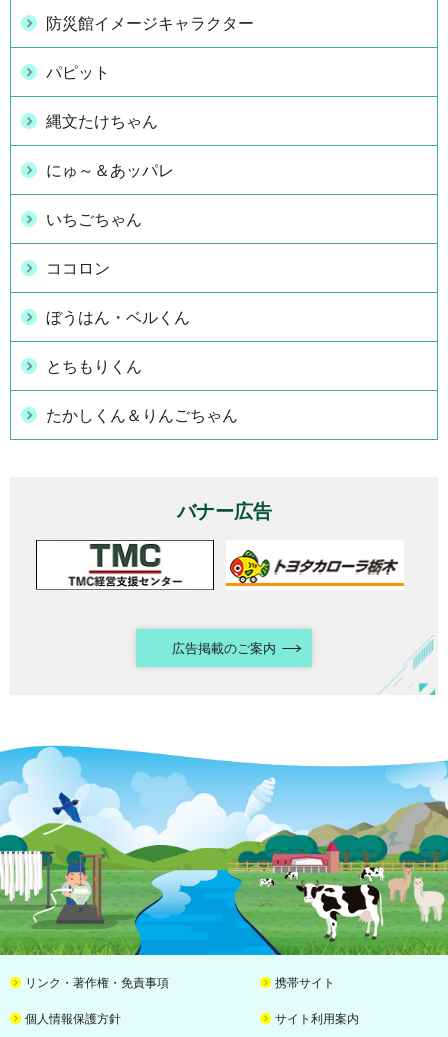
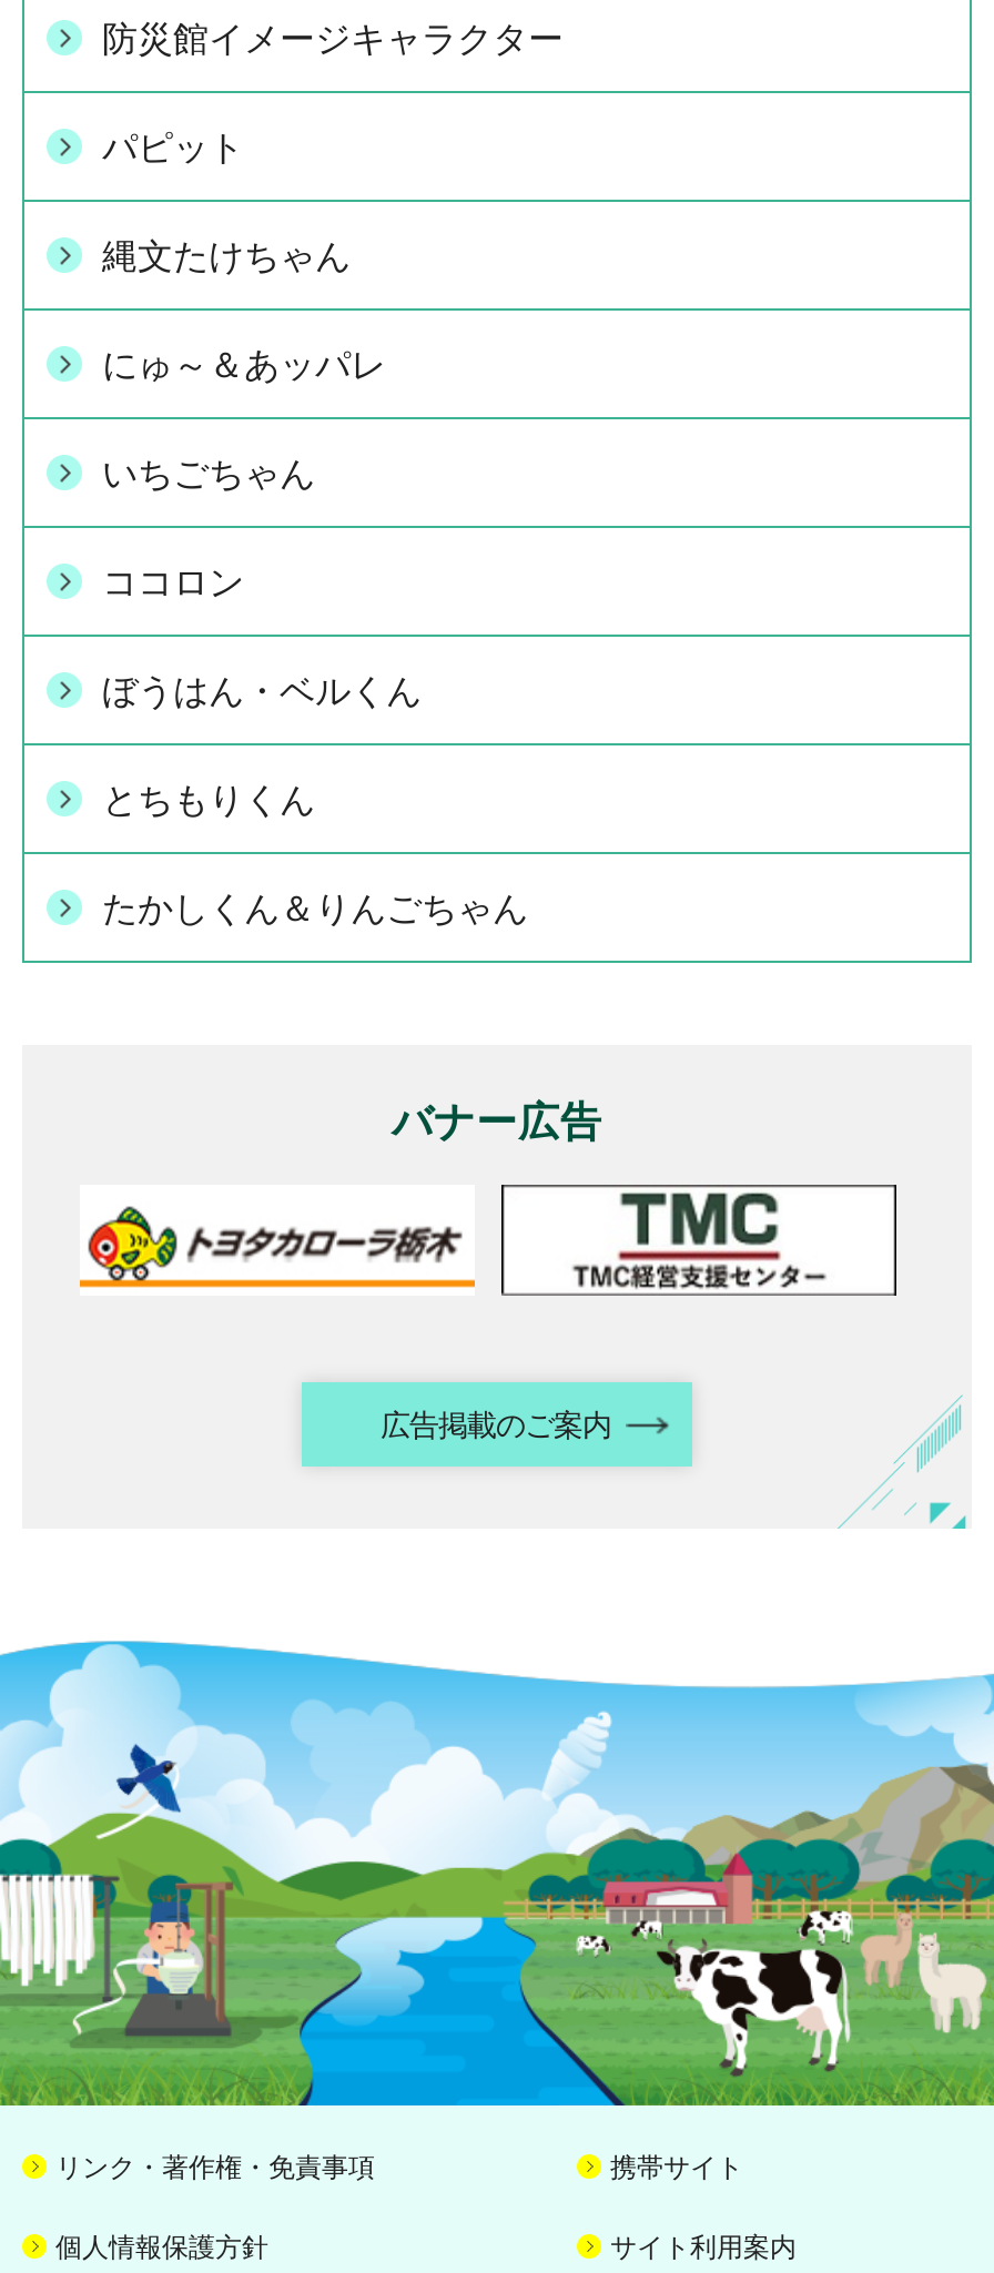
[35,539,215,591] [image] -> [78,1185,477,1296] [image]
[225,540,405,590] [image] -> [499,1183,899,1298] [image]

